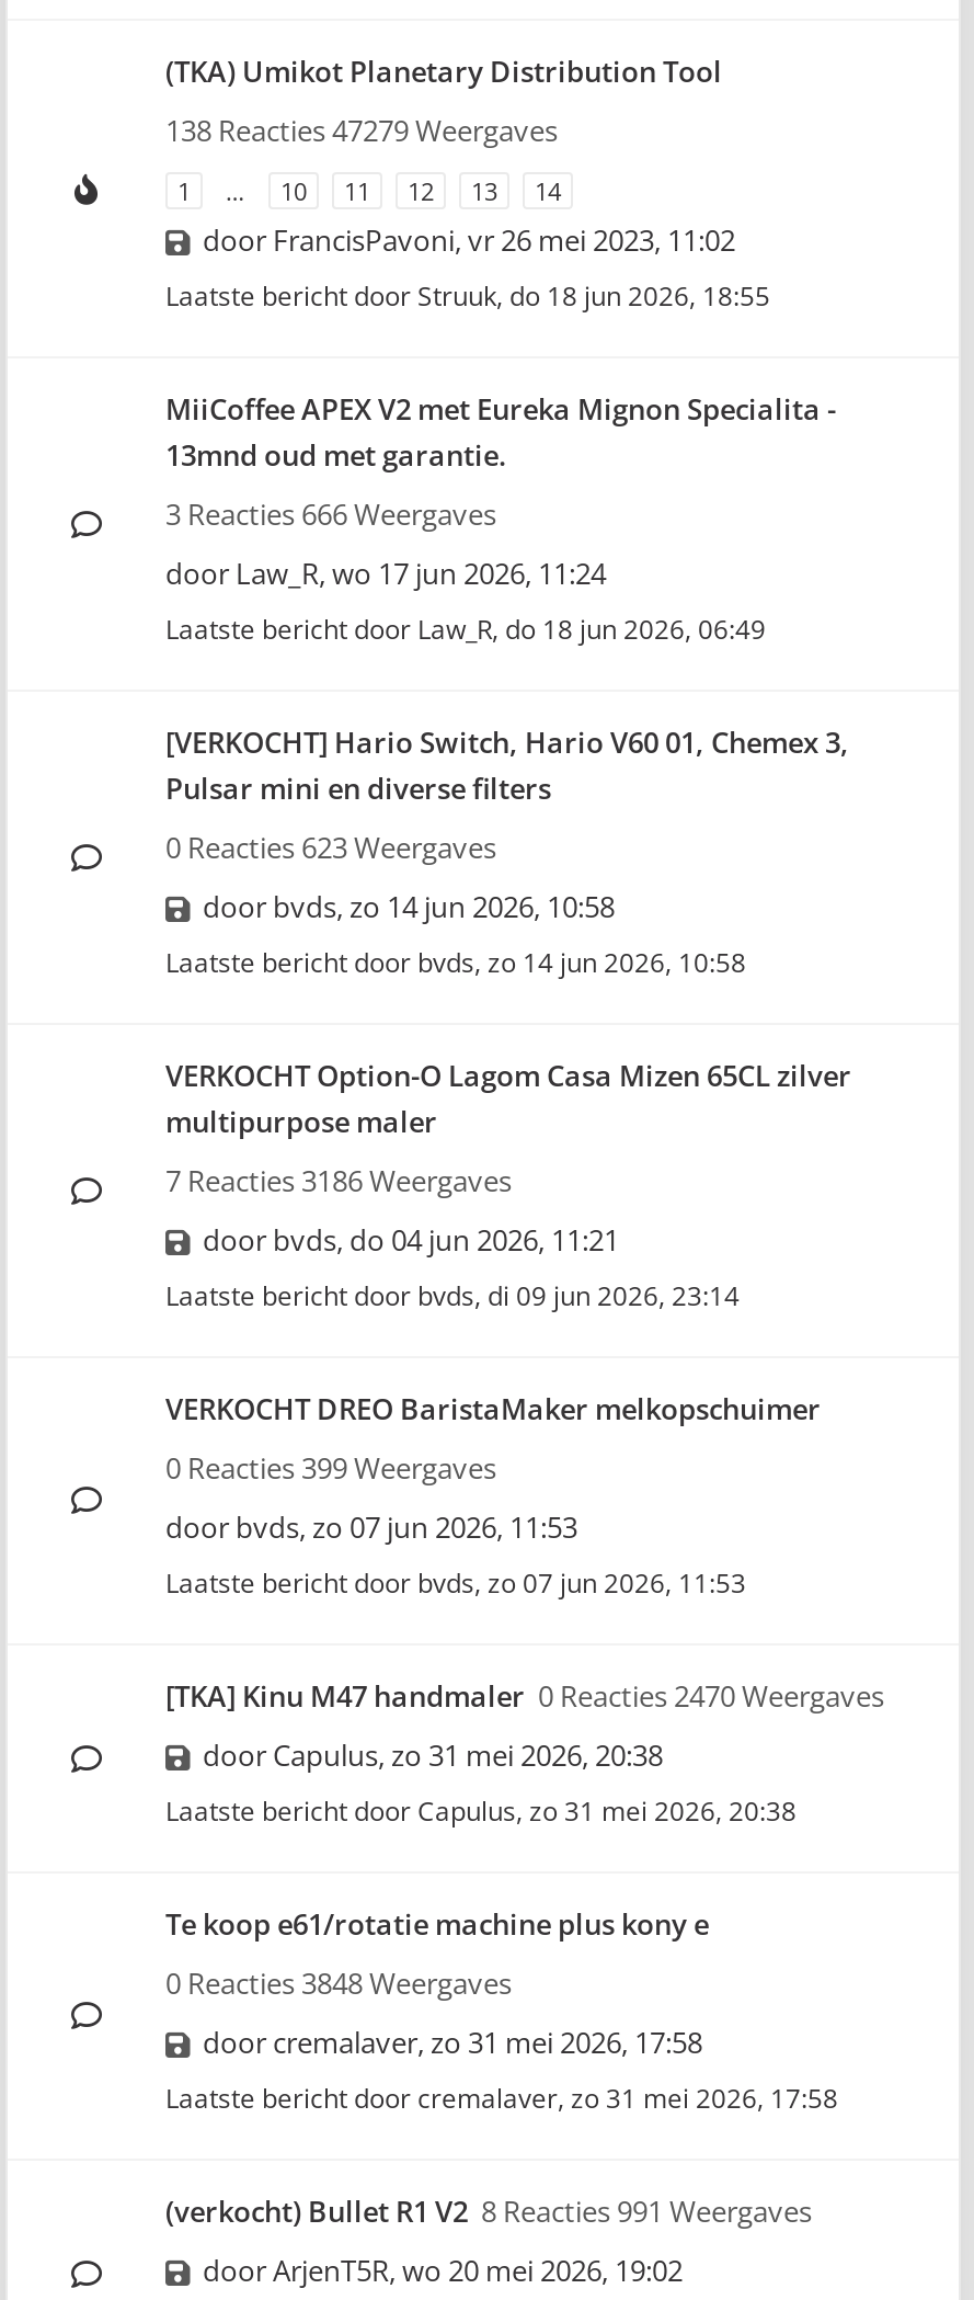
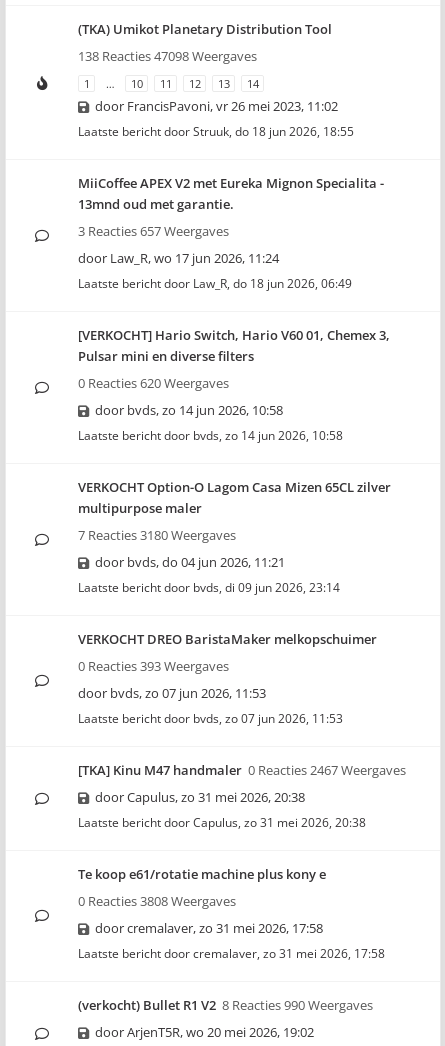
[165,111,558,150] 138 Reacties 47279 Weergaves -> [78,47,257,65] 138 Reacties 47098 Weergaves
[165,494,496,534] 3 Reacties 666 Weergaves -> [78,222,229,240] 3 Reacties 657 Weergaves
[165,828,496,867] 0 Reacties 623 Weergaves -> [78,374,229,392] 0 Reacties 620 Weergaves
[165,1161,512,1200] 7 Reacties 3186 Weergaves -> [78,526,236,544] 7 Reacties 3180 Weergaves
[165,1448,496,1488] 0 Reacties 399 Weergaves -> [78,657,229,675] 0 Reacties 393 Weergaves
[165,1676,884,1716] [TKA] Kinu M47 handmaler 0 Reacties 2470 Weergaves -> [78,761,406,779] [TKA] Kinu M47 handmaler 0 Reacties 2467 Weergaves
[165,1963,512,2003] 0 Reacties 3848 Weergaves -> [78,892,236,910] 0 Reacties 3808 Weergaves
[165,2191,812,2231] (verkocht) Bullet R1 V2 8 Reacties 991 Weergaves -> [78,996,373,1014] (verkocht) Bullet R1 V2 8 Reacties 990 Weergaves

